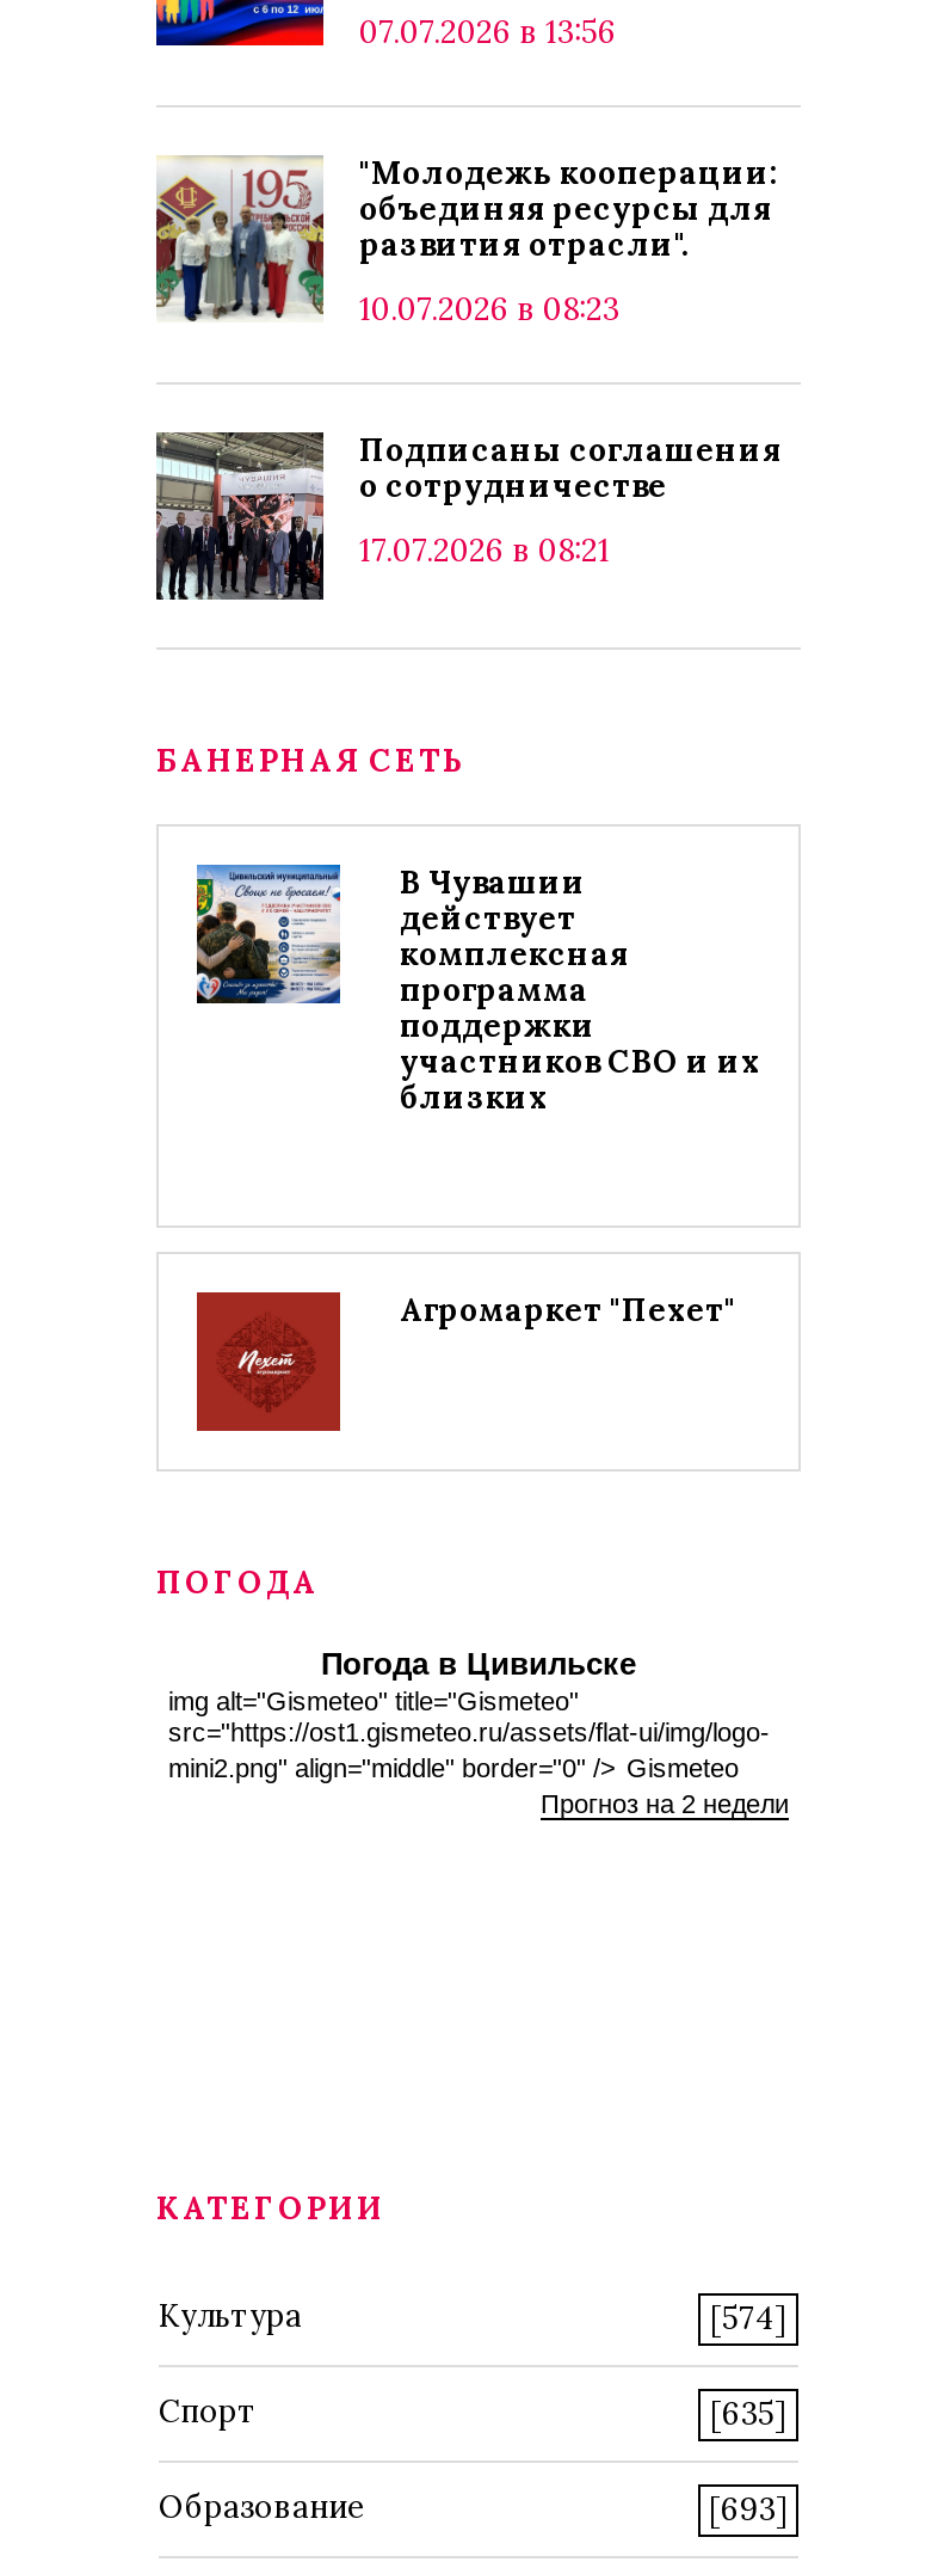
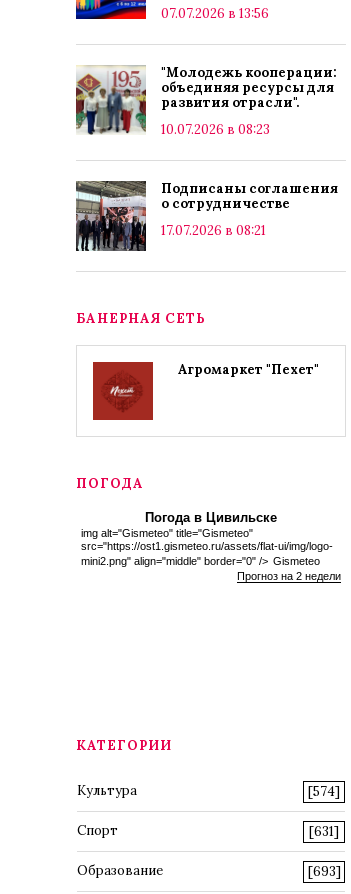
[195,862,760,1118] [image] | В Чувашии | действует | комплексная | программа | поддержки | участников СВО и их | близких -> none
[710,2394,786,2434] [635] -> [309,823,339,840] [631]

